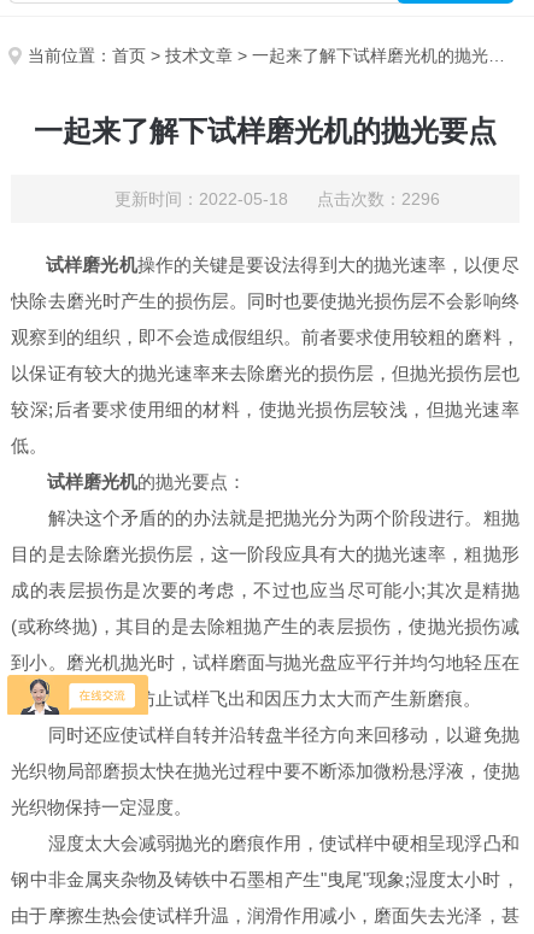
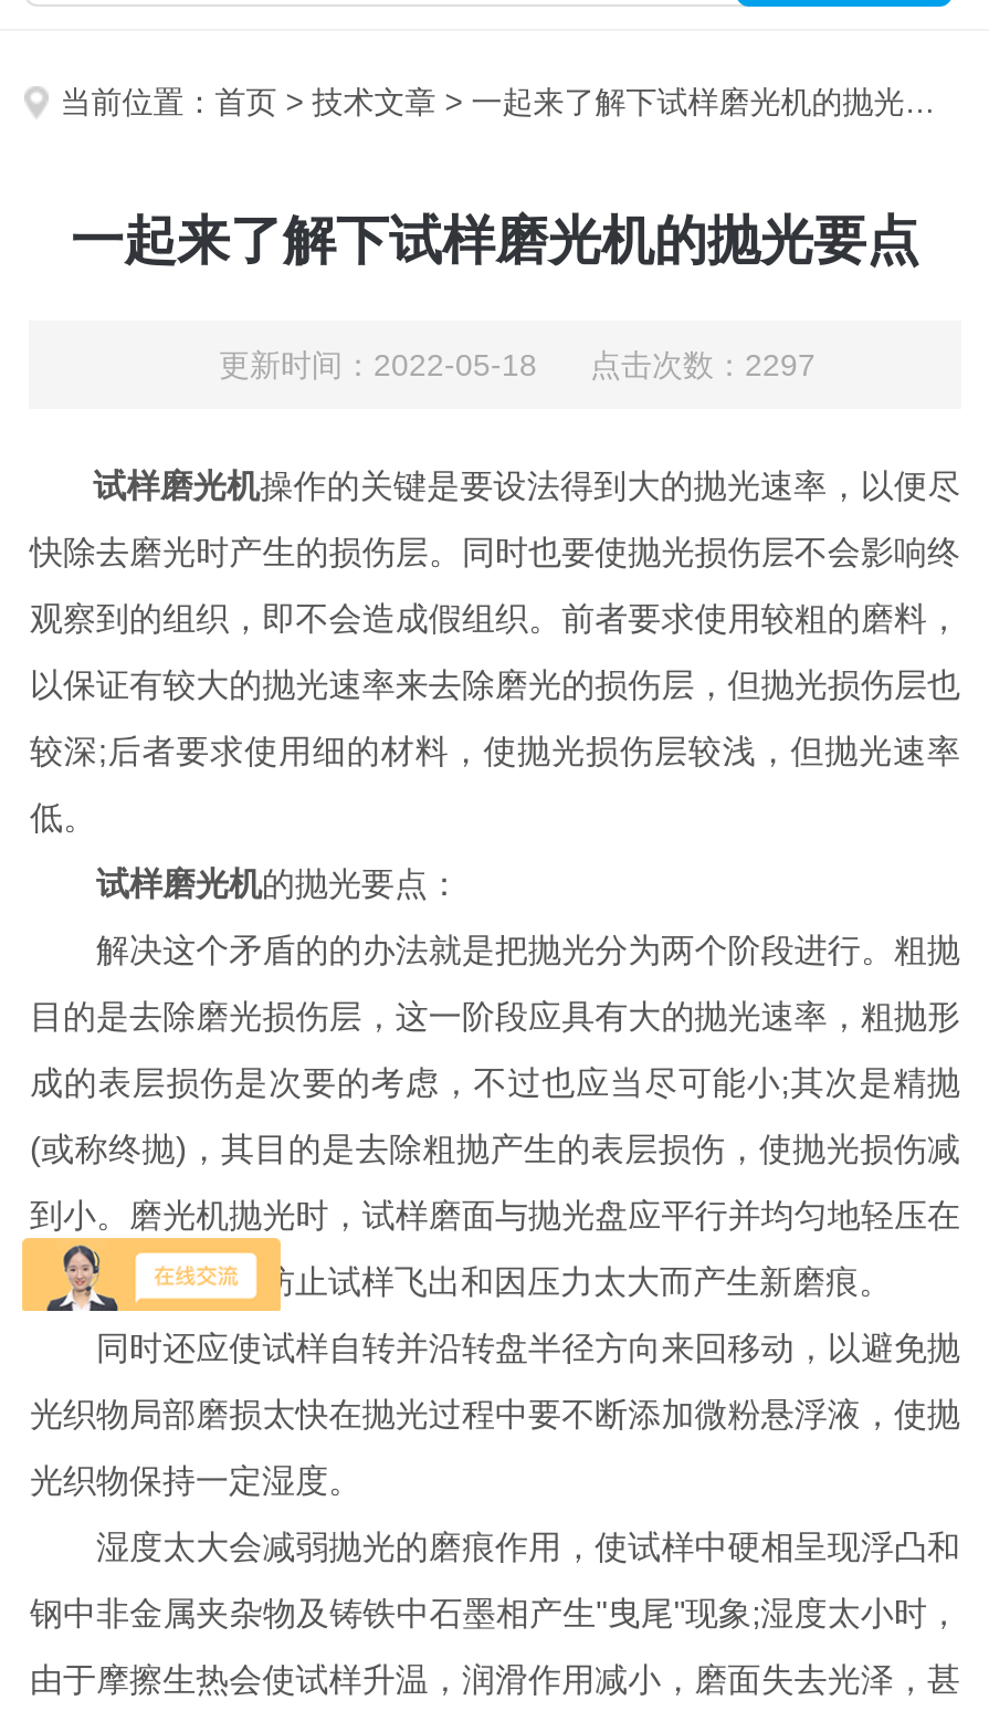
[115,189,440,209] 更新时间：2022-05-18 点击次数：2296 -> [219,347,816,383] 更新时间：2022-05-18 点击次数：2297

